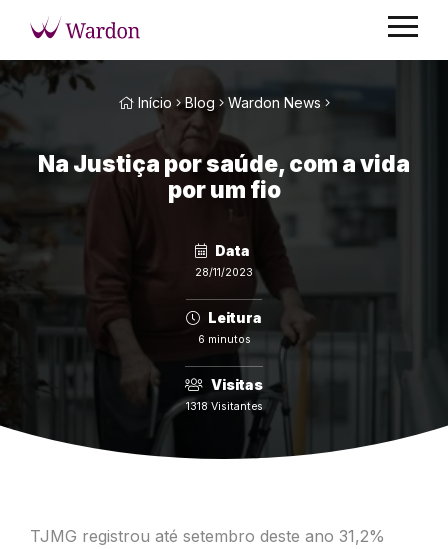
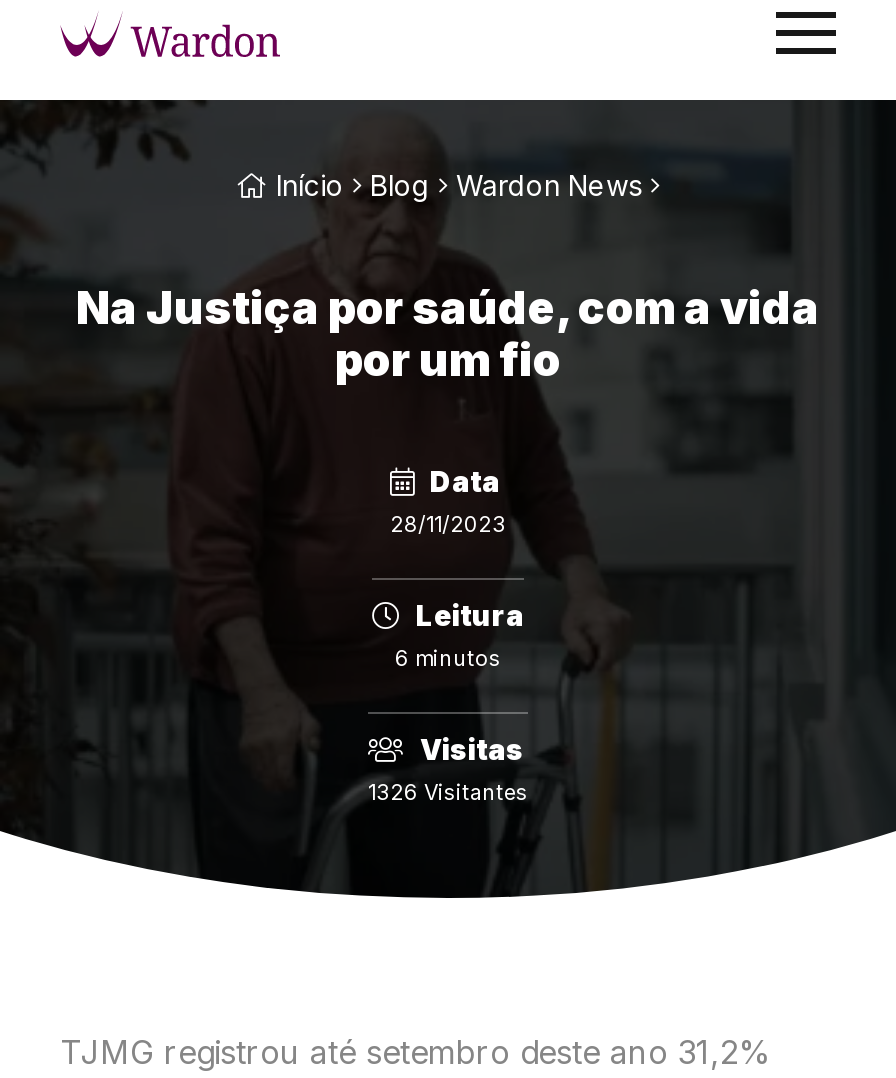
[185,400,262,413] 1318 Visitantes -> [368,780,528,806] 1326 Visitantes

